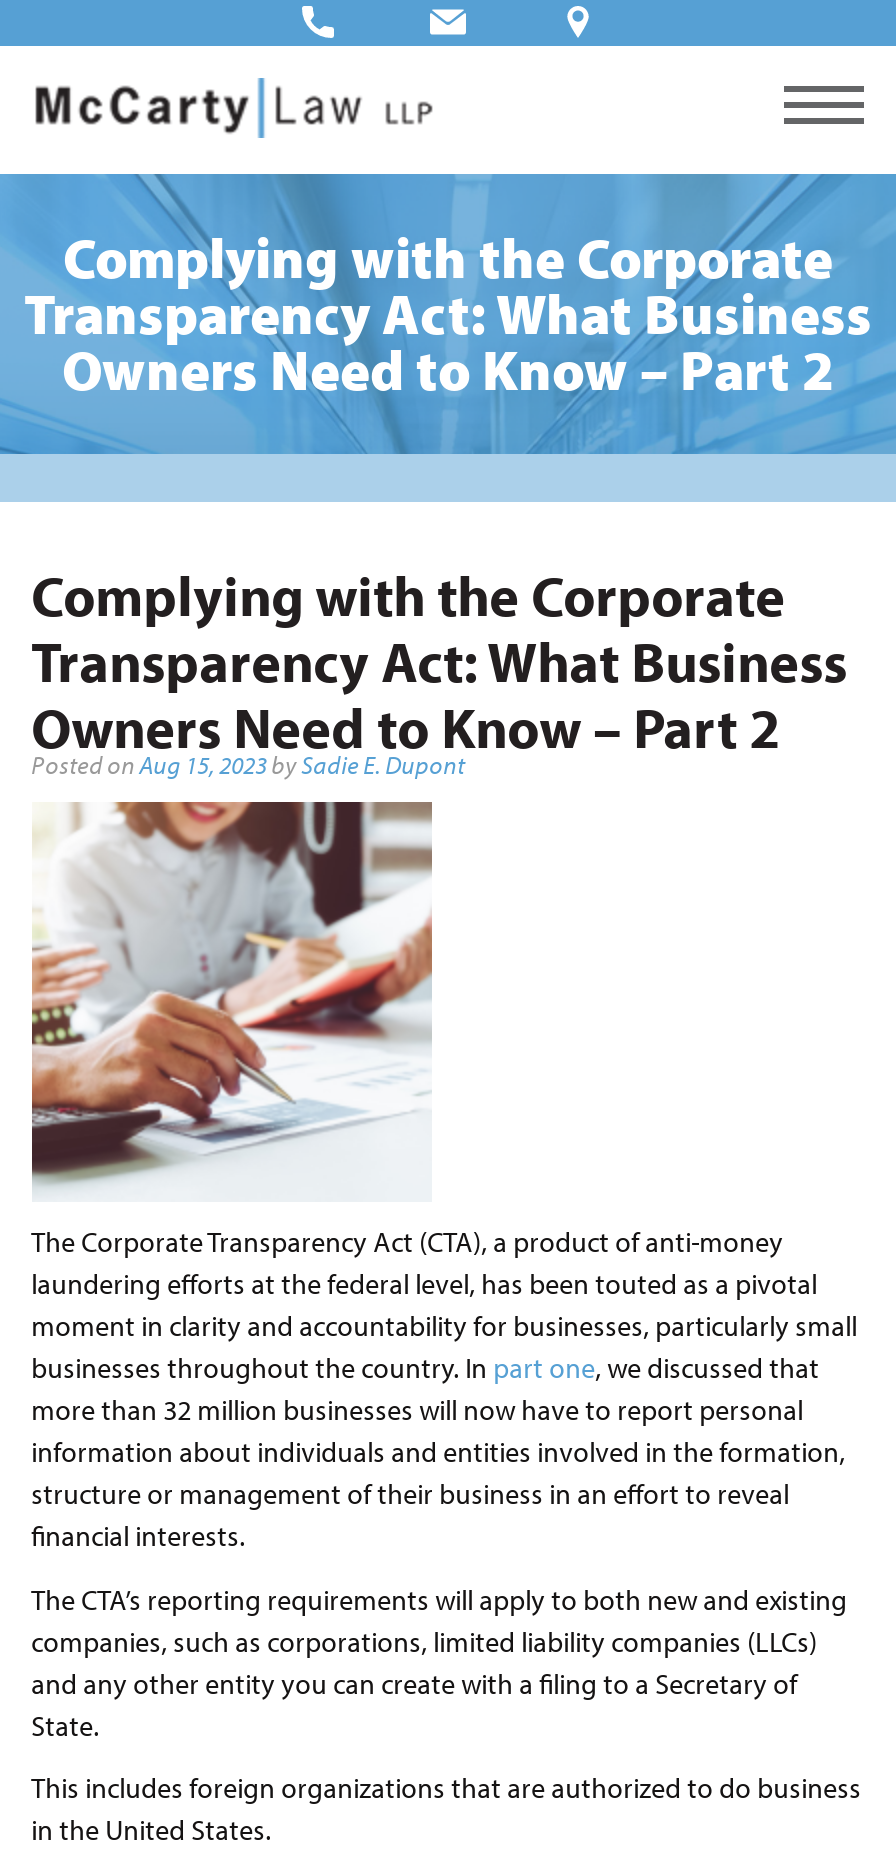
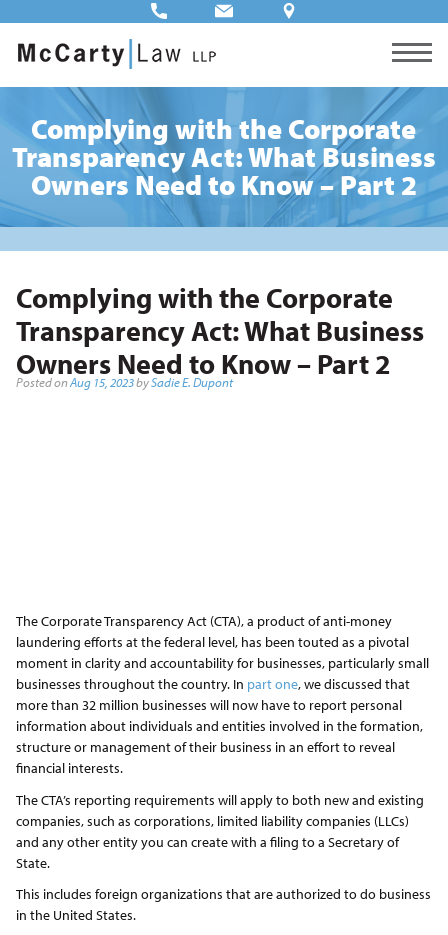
[30,800,434,1196] [image] -> none

